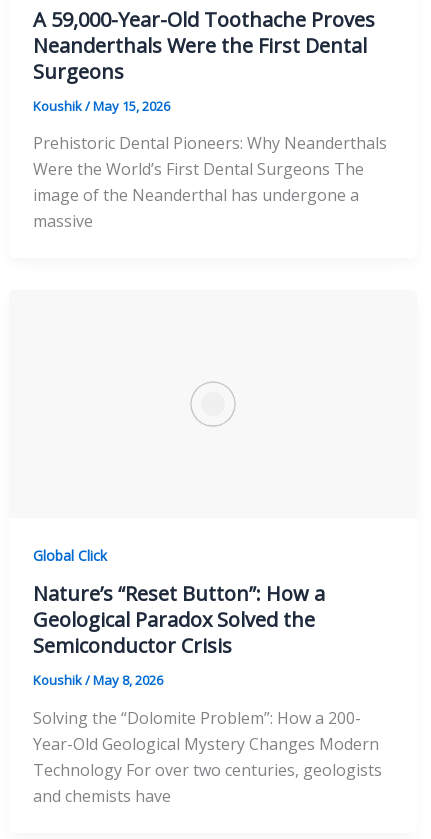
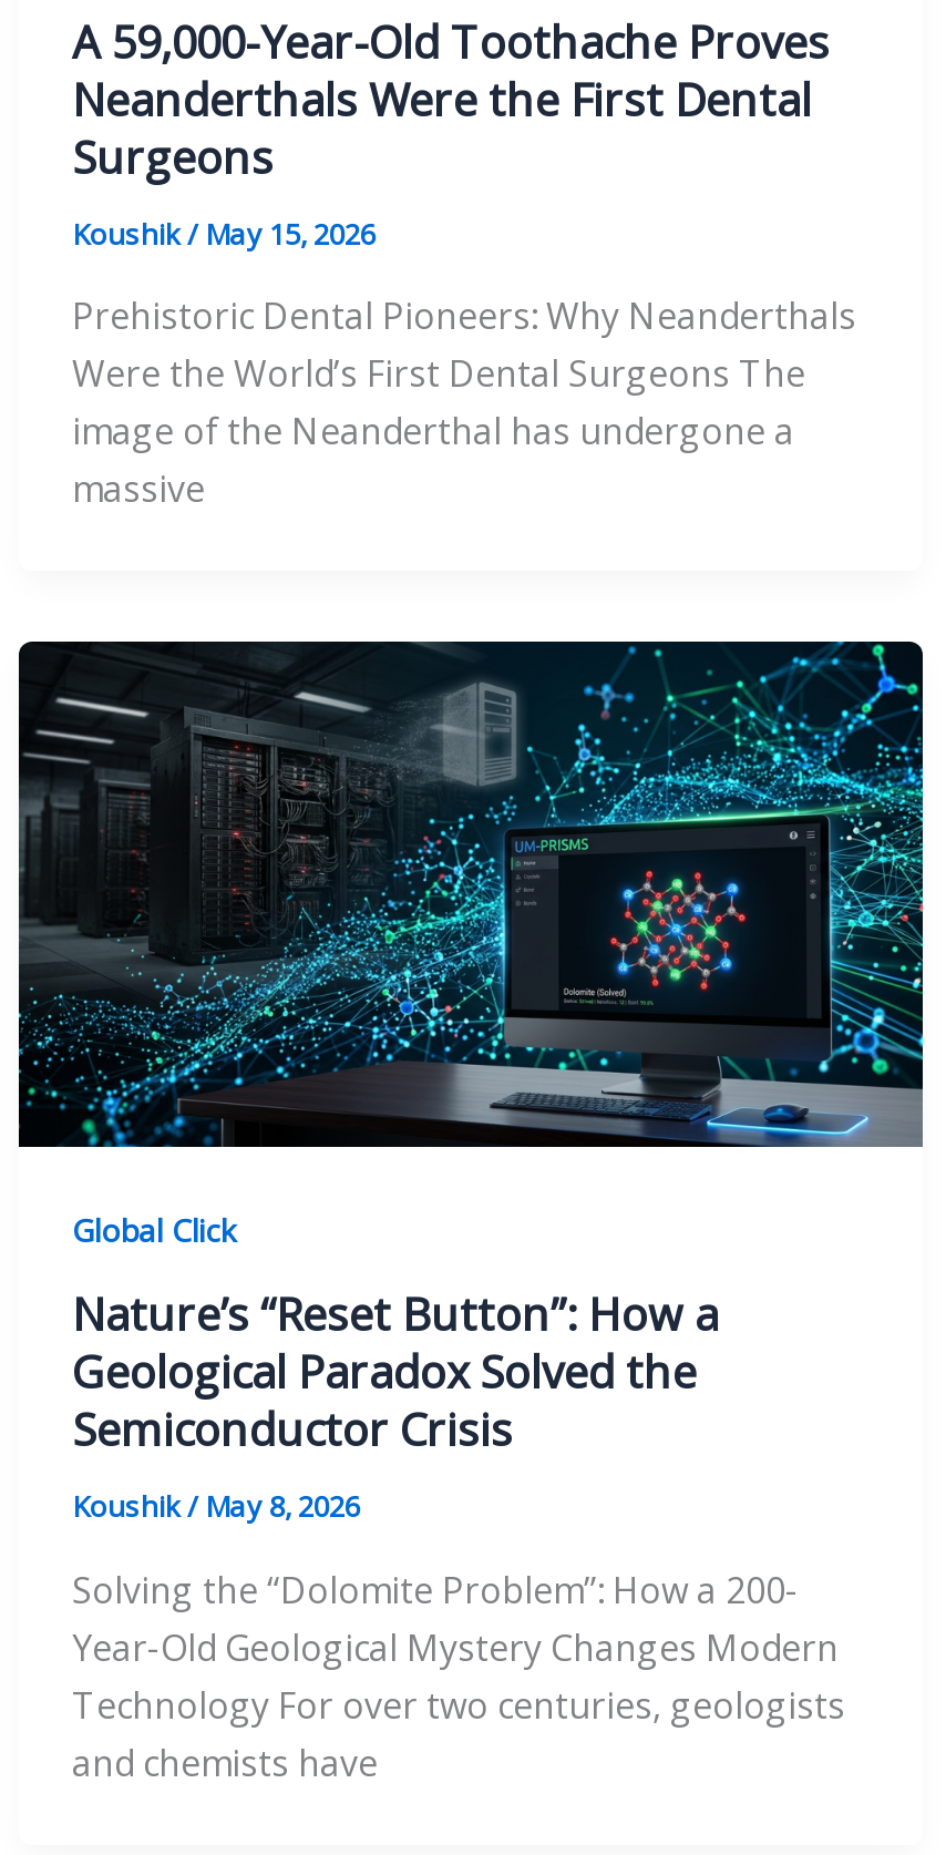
none -> [17,639,925,1149] [image]

